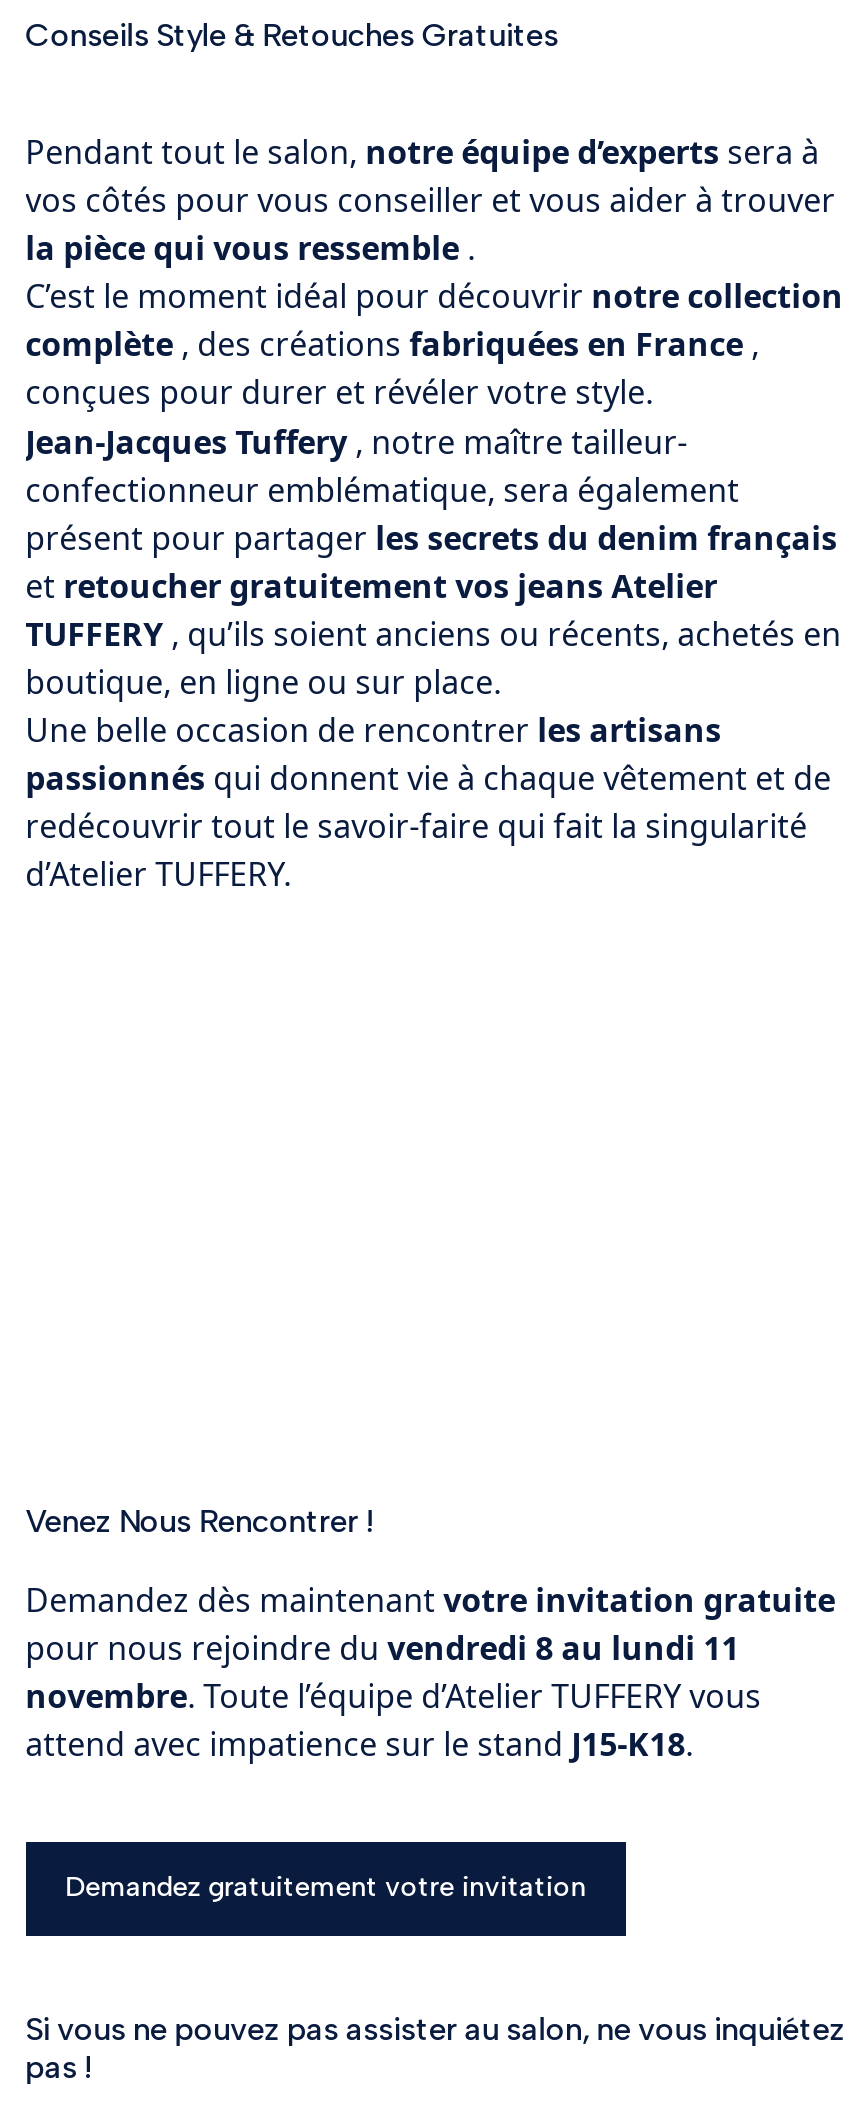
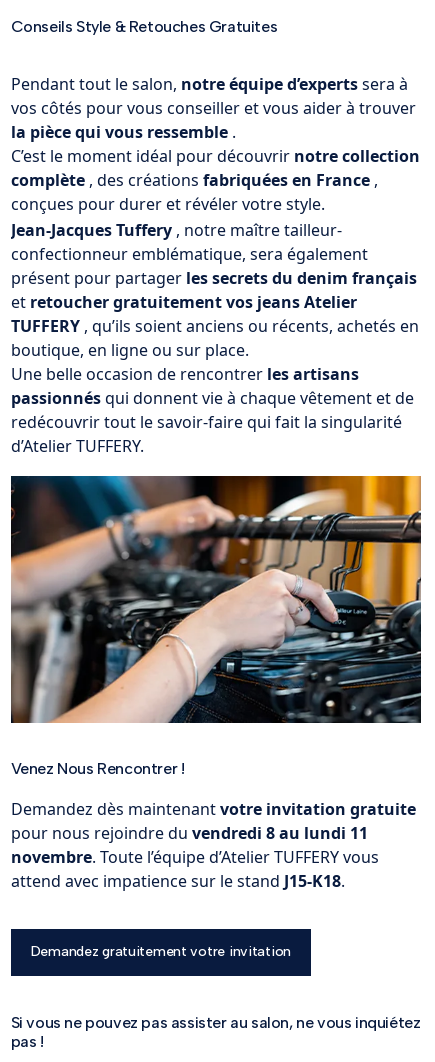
none -> [10,475,422,724] [image]

